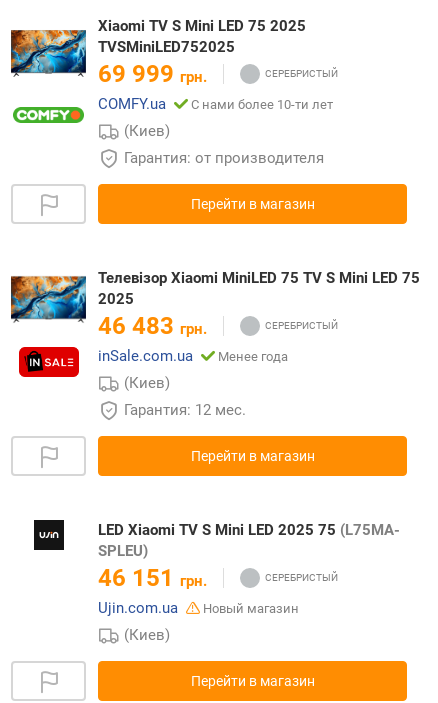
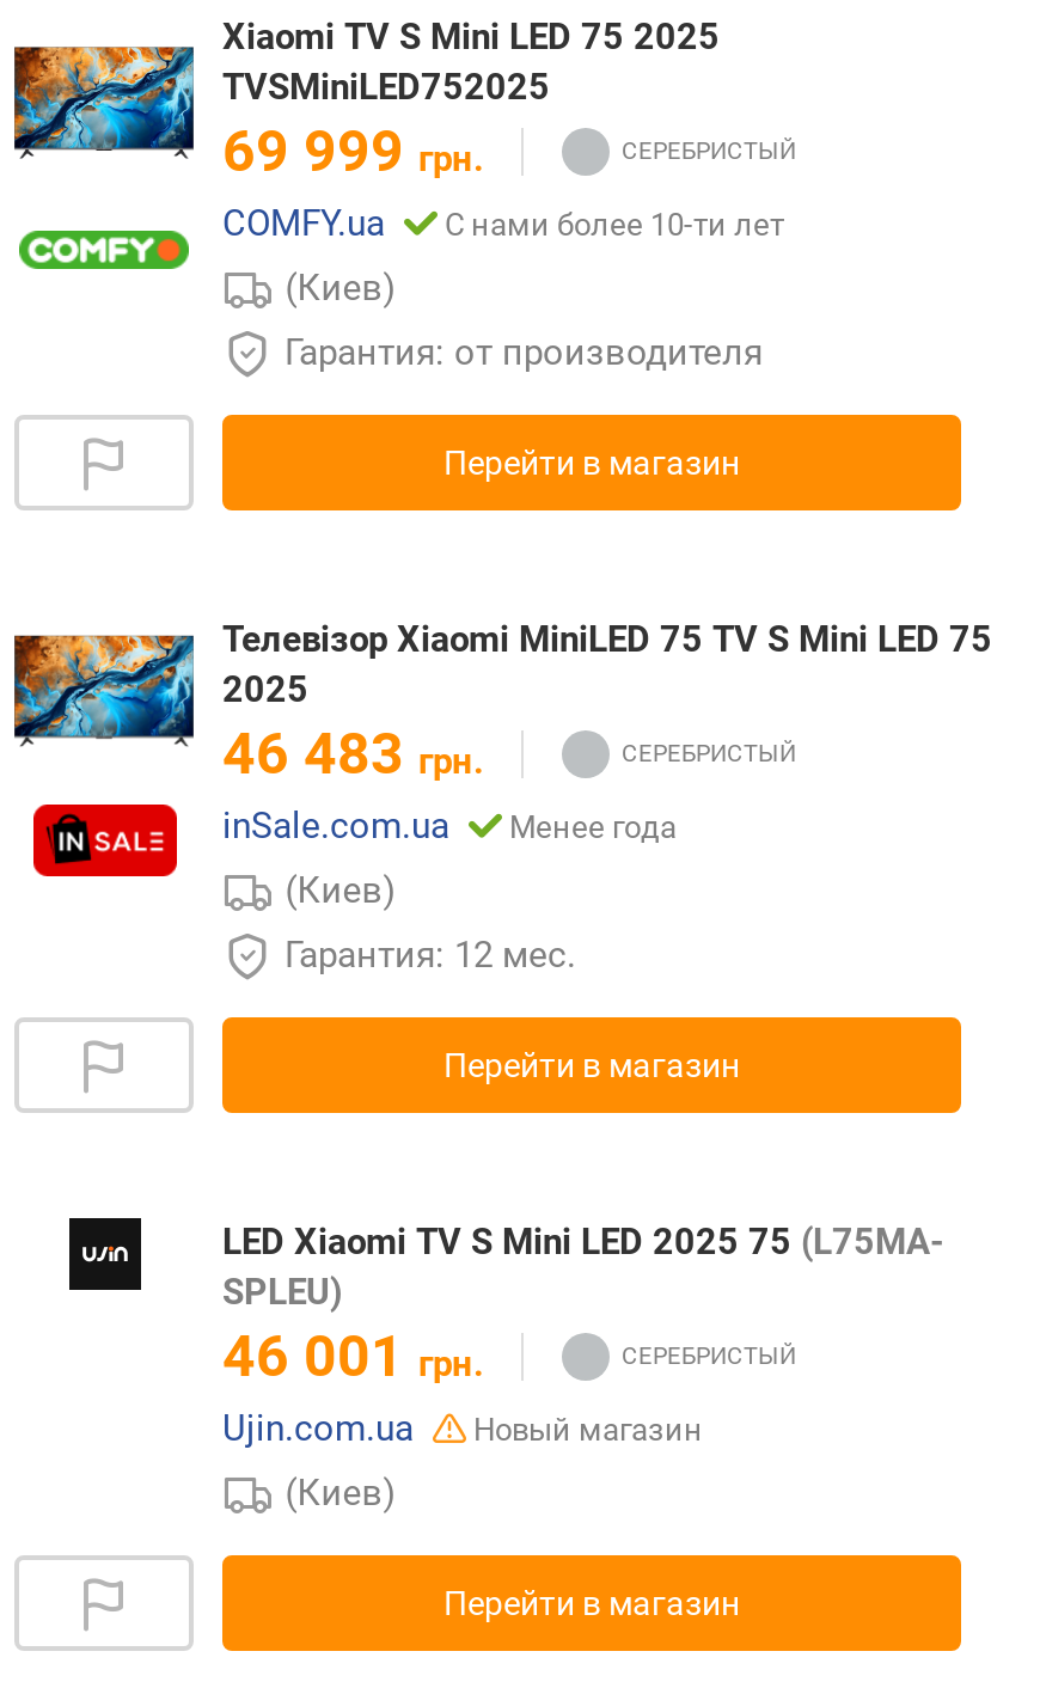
[98,563,207,591] 46 151 грн. -> [222,1322,483,1389] 46 001 грн.

